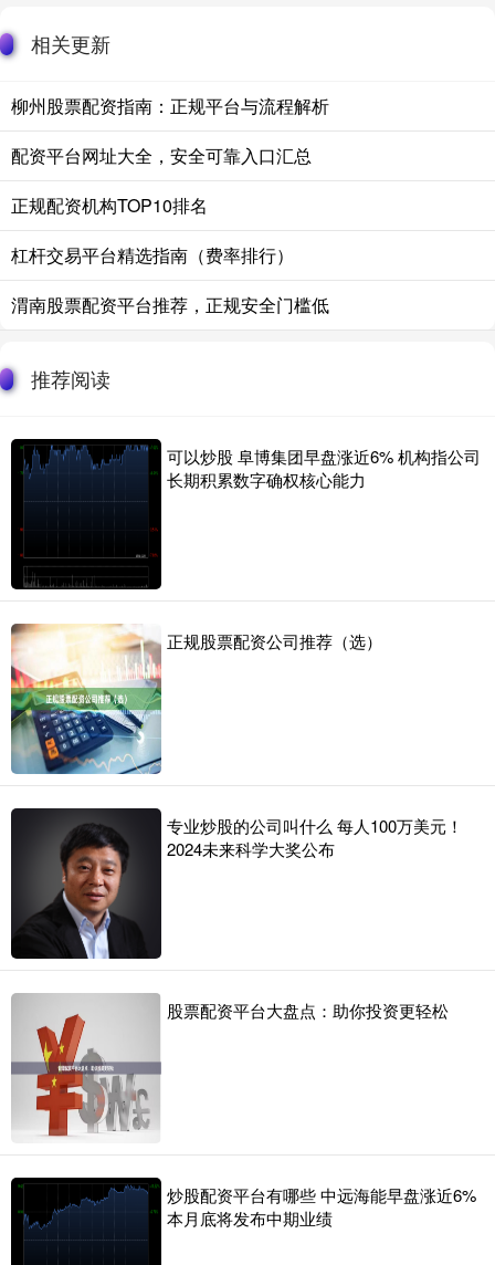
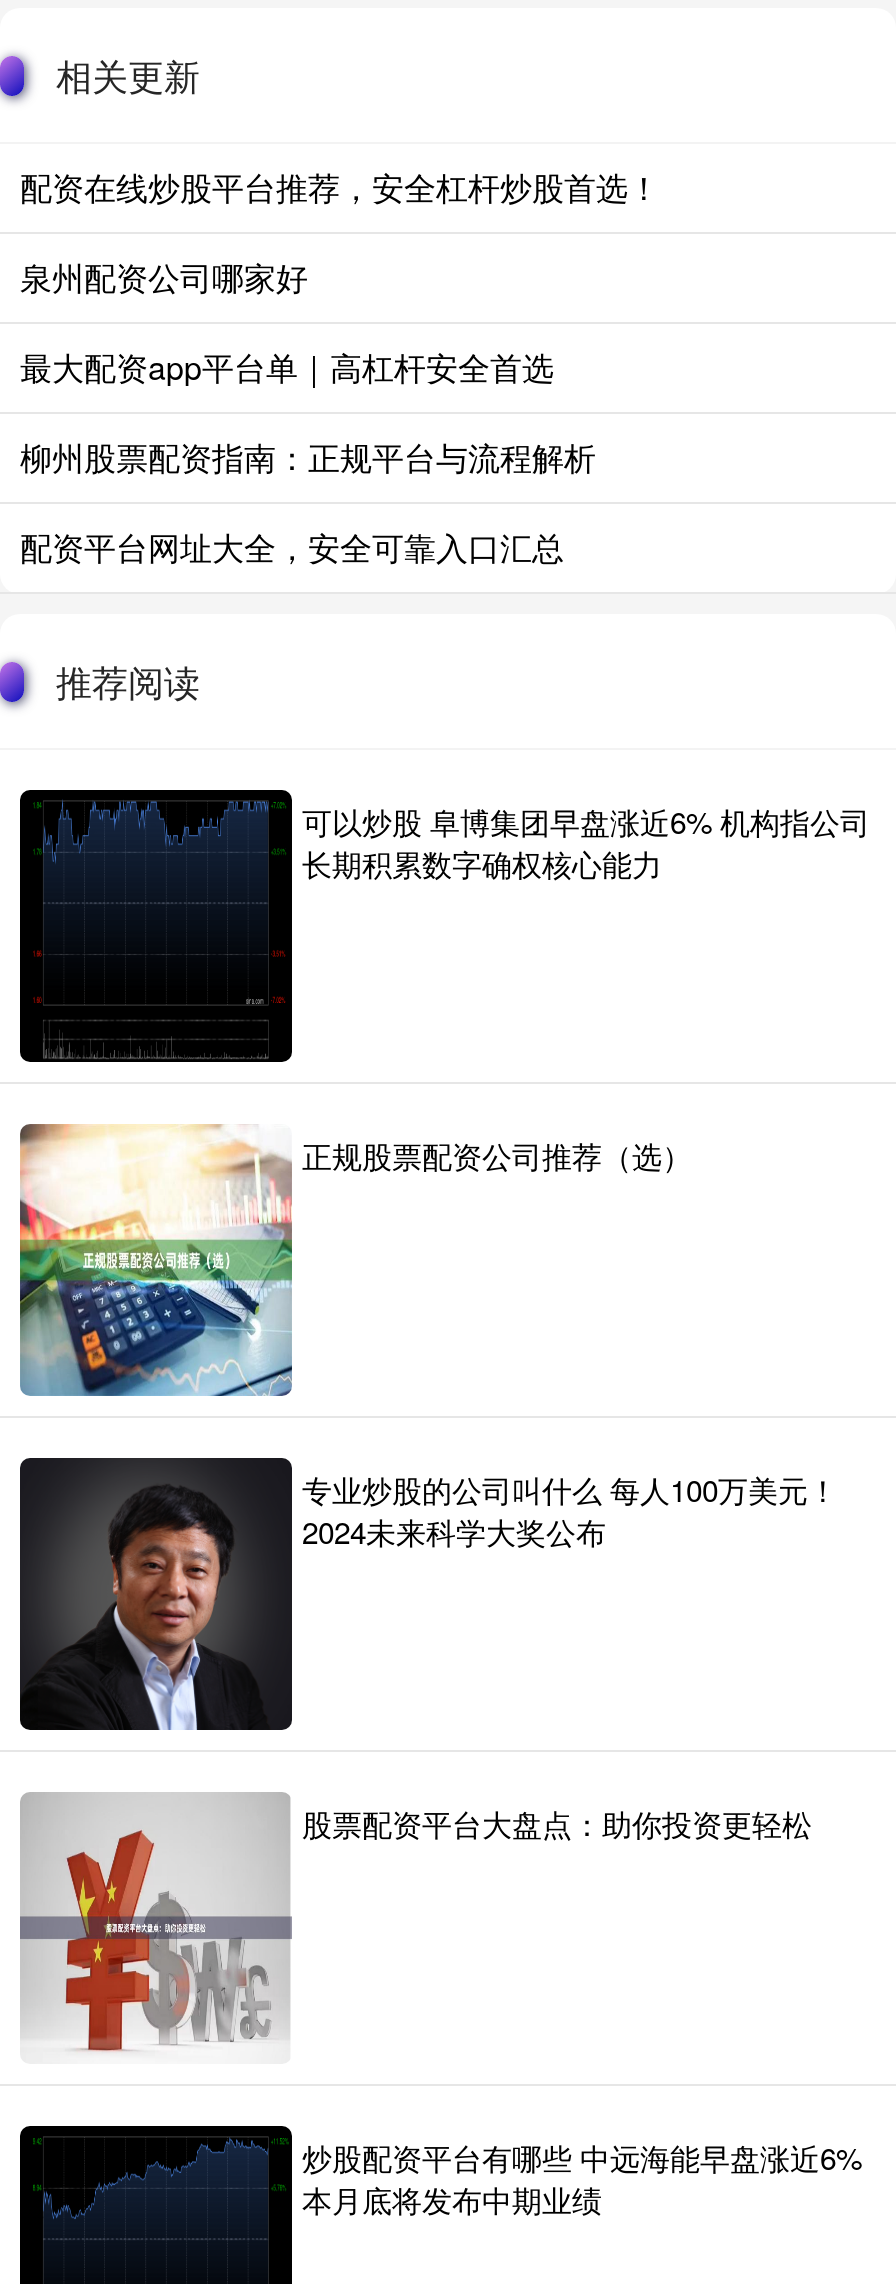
none -> [20,163,660,389] 配资在线炒股平台推荐，安全杠杆炒股首选！ | 泉州配资公司哪家好 | 最大配资app平台单｜高杠杆安全首选
moved [11,93,329,168] -> [20,433,596,569]: 柳州股票配资指南：正规平台与流程解析 | 配资平台网址大全，安全可靠入口汇总
[11,192,329,317] 正规配资机构TOP10排名 | 杠杆交易平台精选指南（费率排行） | 渭南股票配资平台推荐，正规安全门槛低 -> none

